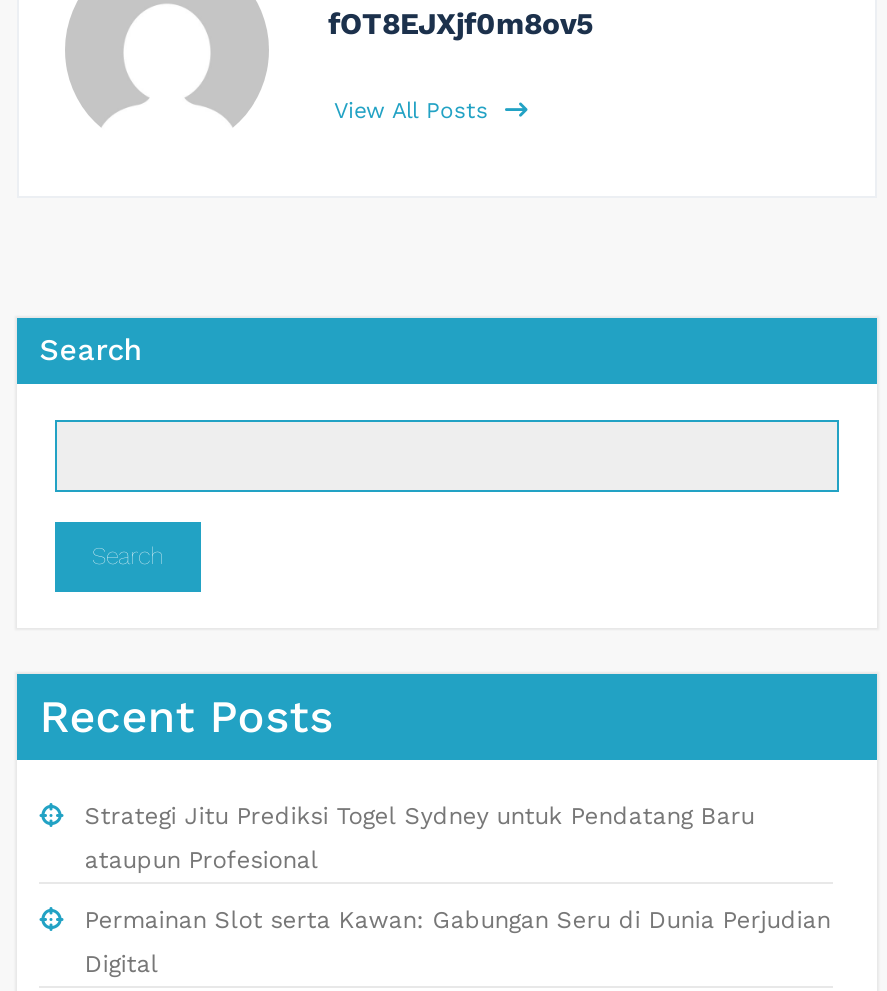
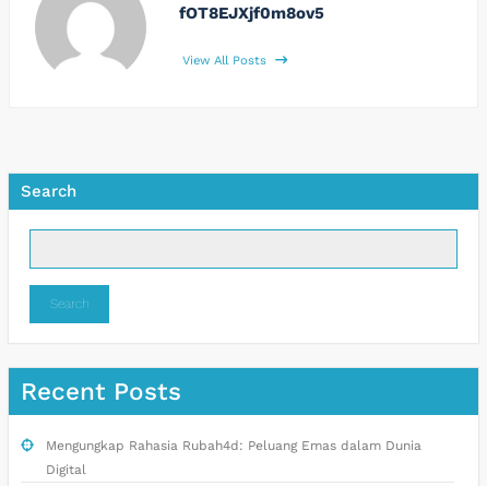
[85,802,831,935] Strategi Jitu Prediksi Togel Sydney untuk Pendatang Baru | ataupun Profesional | Permainan Slot serta Kawan: Gabungan Seru di Dunia Perjudian -> [46,438,421,453] Mengungkap Rahasia Rubah4d: Peluang Emas dalam Dunia

